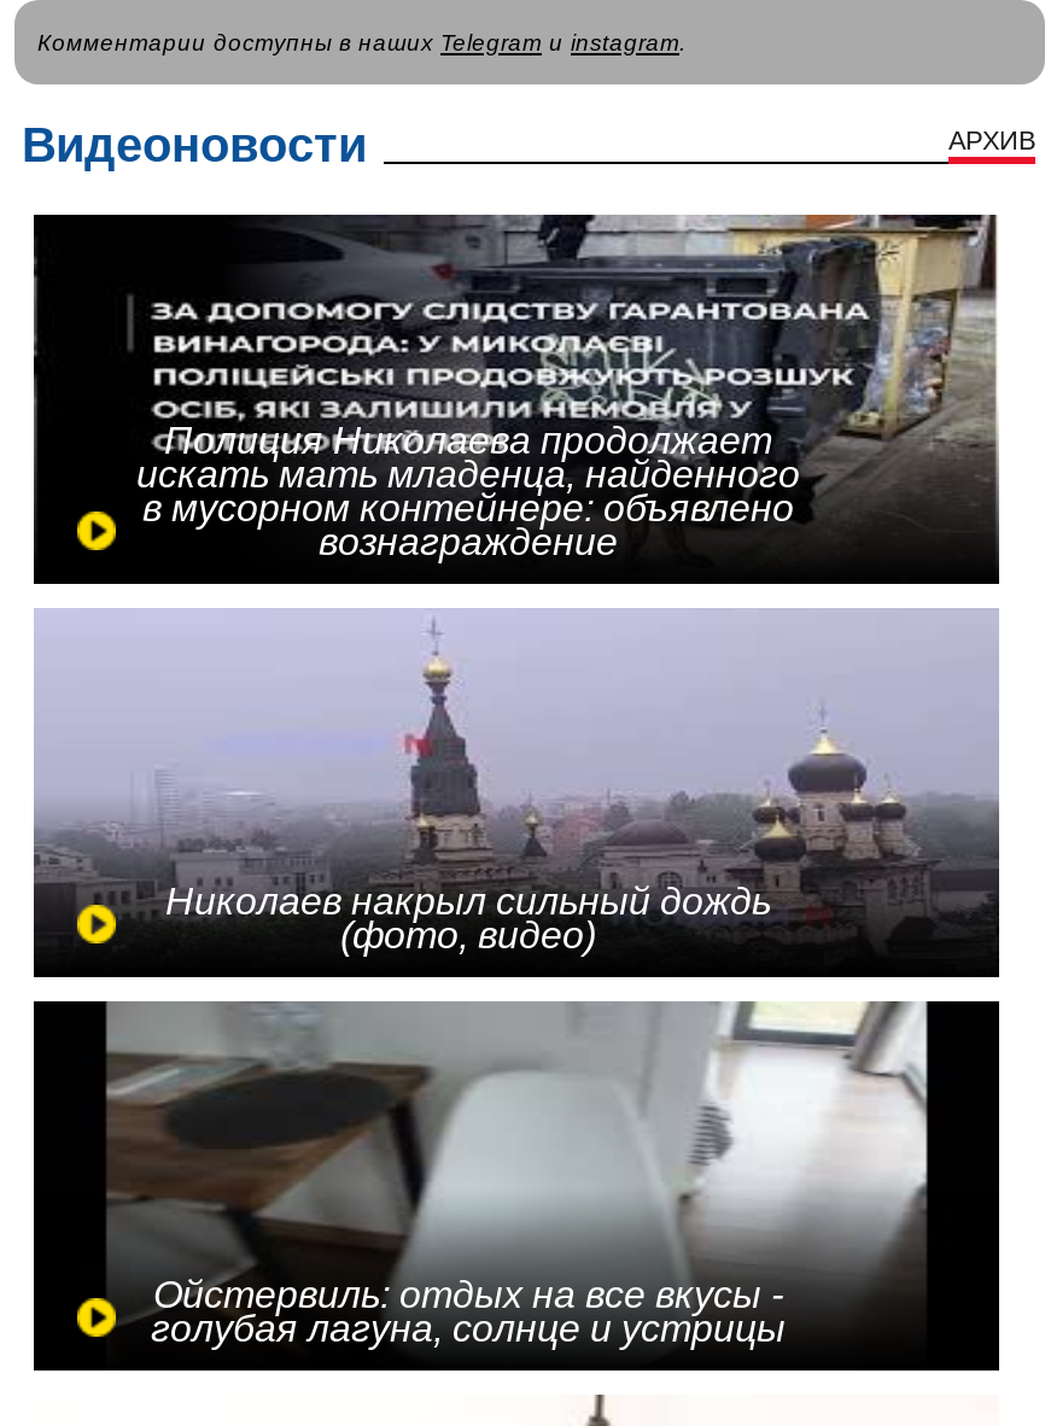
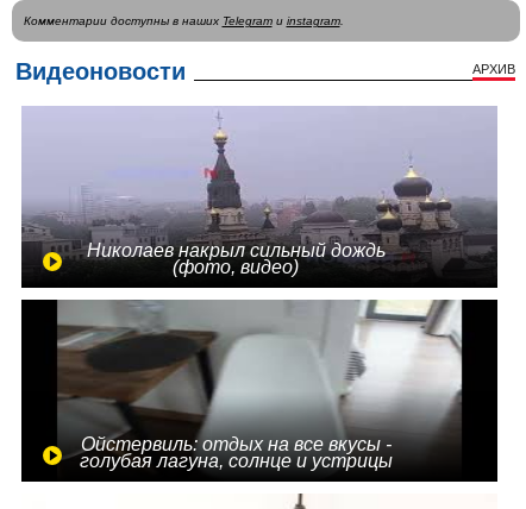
[34,212,999,562] [image] | Полиция Николаева продолжает | искать мать младенца, найденного | в мусорном контейнере: объявлено | вознаграждение -> none

